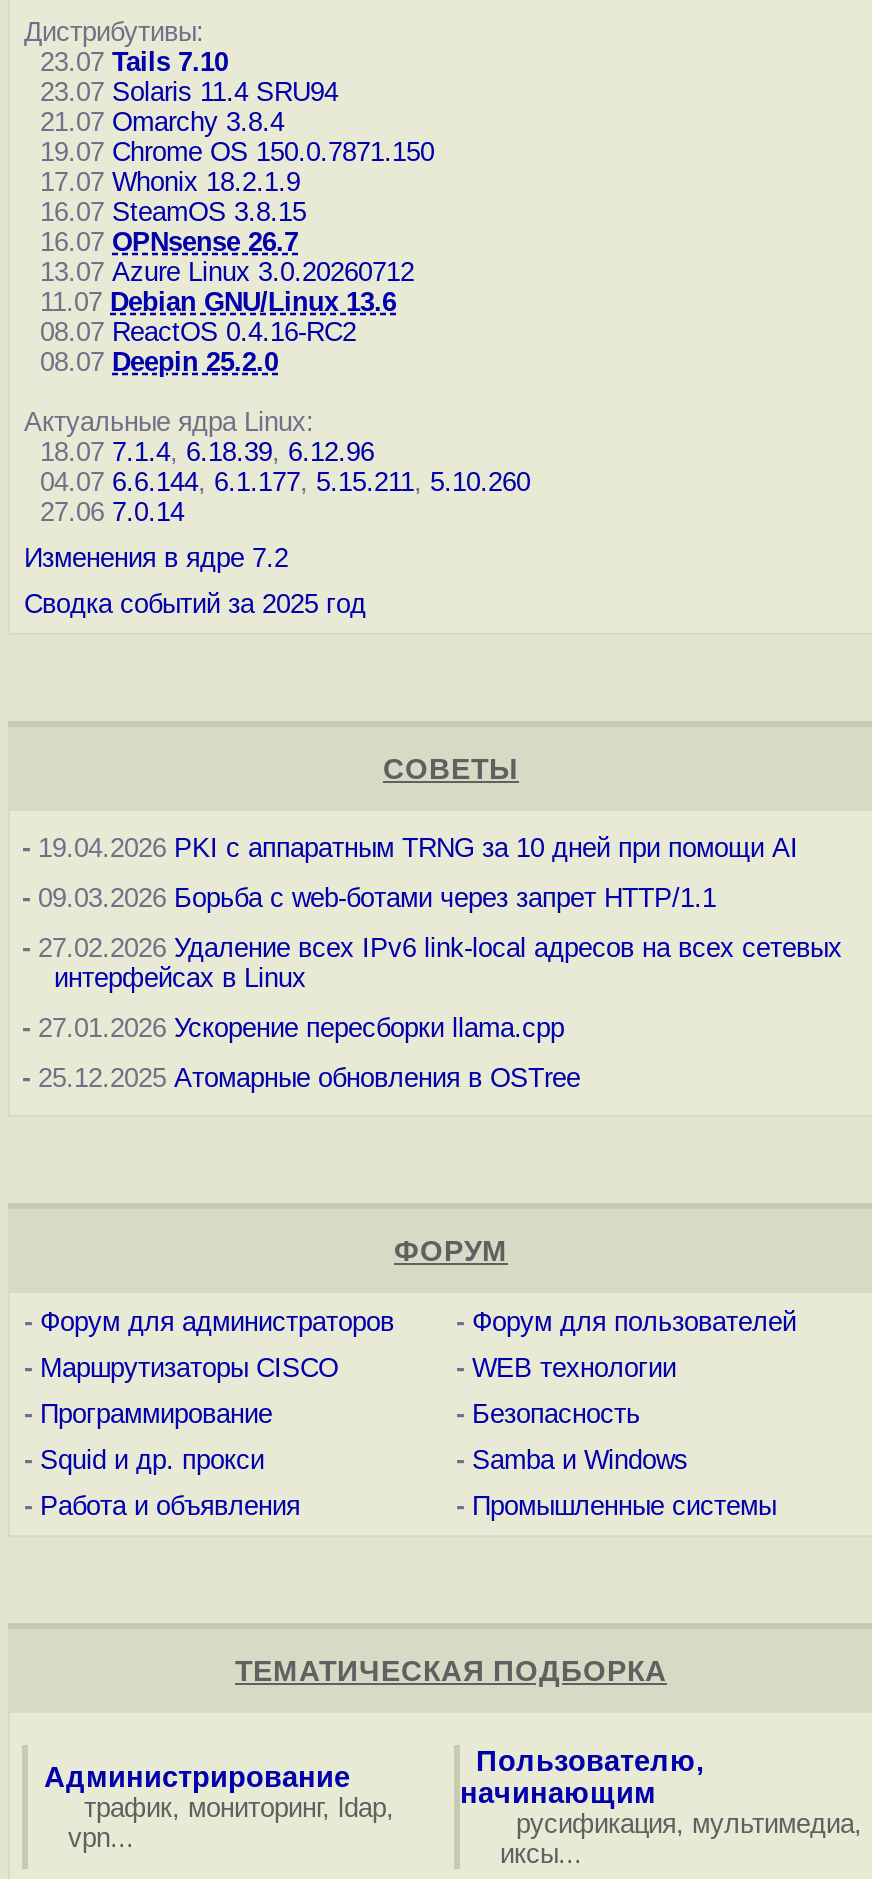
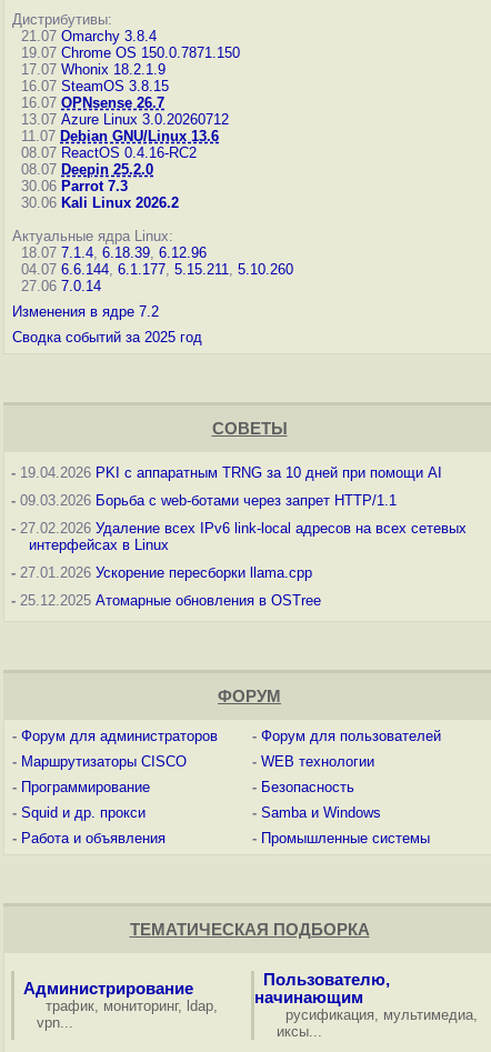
[24,47,338,107] 23.07 Tails 7.10 | 23.07 Solaris 11.4 SRU94 -> none
moved [24,107,434,377] -> [12,28,240,178]: 21.07 Omarchy 3.8.4 | 19.07 Chrome OS 150.0.7871.150 | 17.07 Whonix 18.2.1.9 | ... | 08.07 ReactOS 0.4.16-RC2 | 08.07 Deepin 25.2.0
none -> [12,178,179,211] 30.06 Parrot 7.3 | 30.06 Kali Linux 2026.2

